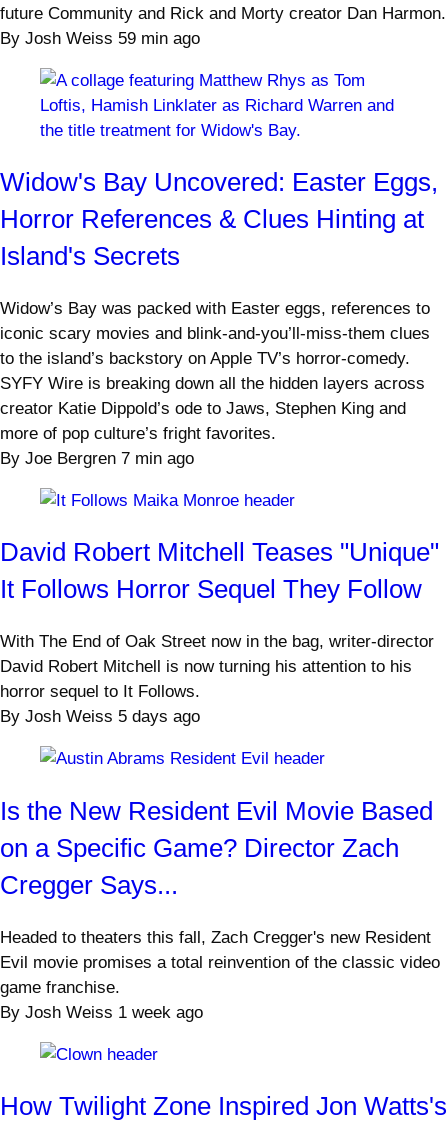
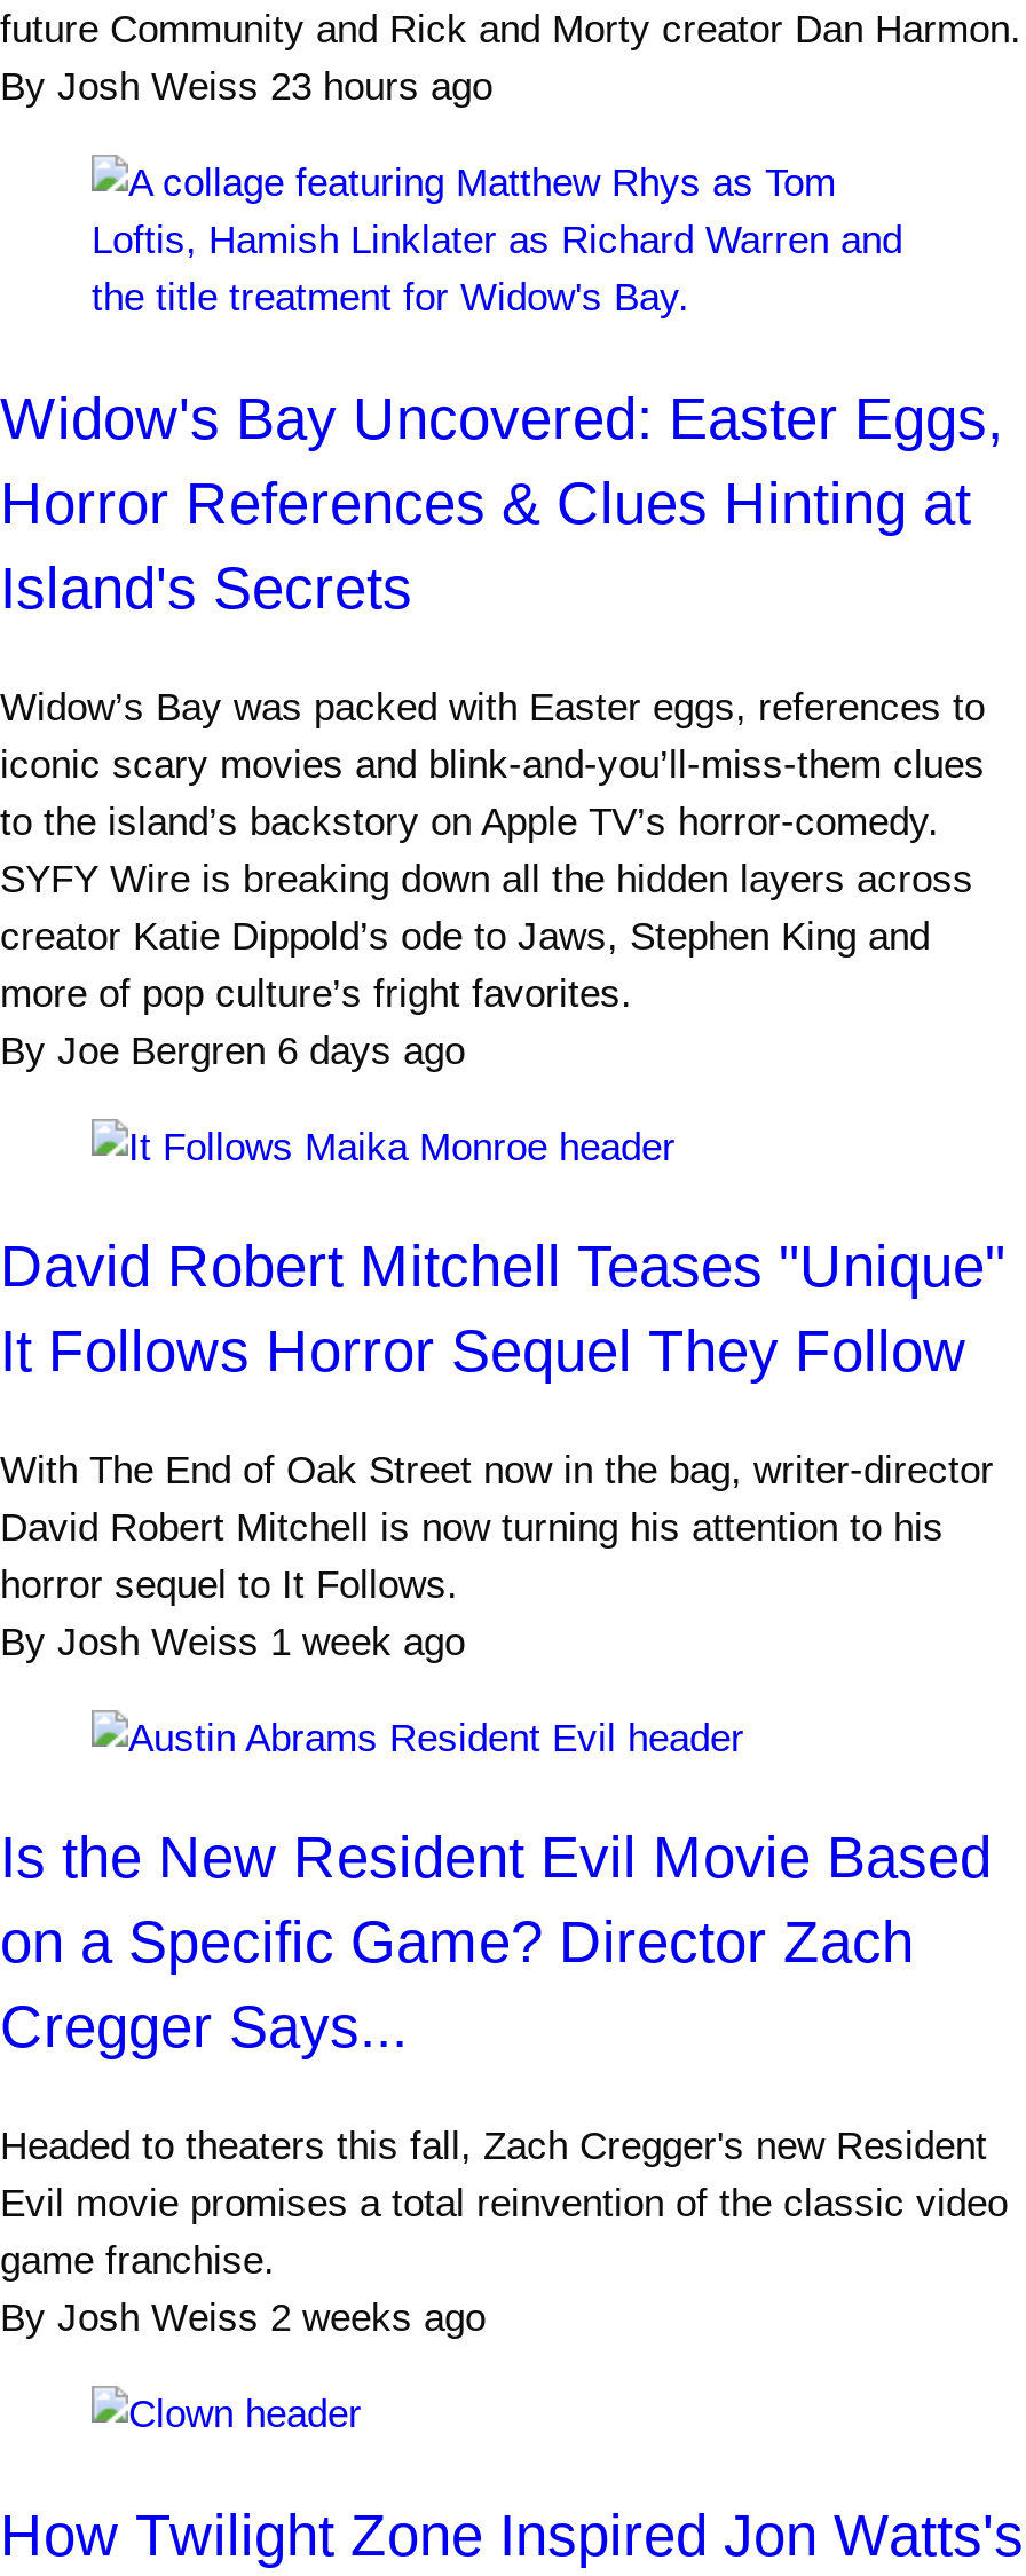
[0,29,200,48] By Josh Weiss 59 min ago -> [0,66,492,110] By Josh Weiss 23 hours ago
[0,449,194,468] By Joe Bergren 7 min ago -> [0,1029,465,1073] By Joe Bergren 6 days ago
[0,707,200,726] By Josh Weiss 5 days ago -> none
moved [0,1003,203,1022] -> [0,1621,465,1664]: By Josh Weiss 1 week ago
none -> [0,2297,486,2341] By Josh Weiss 2 weeks ago

